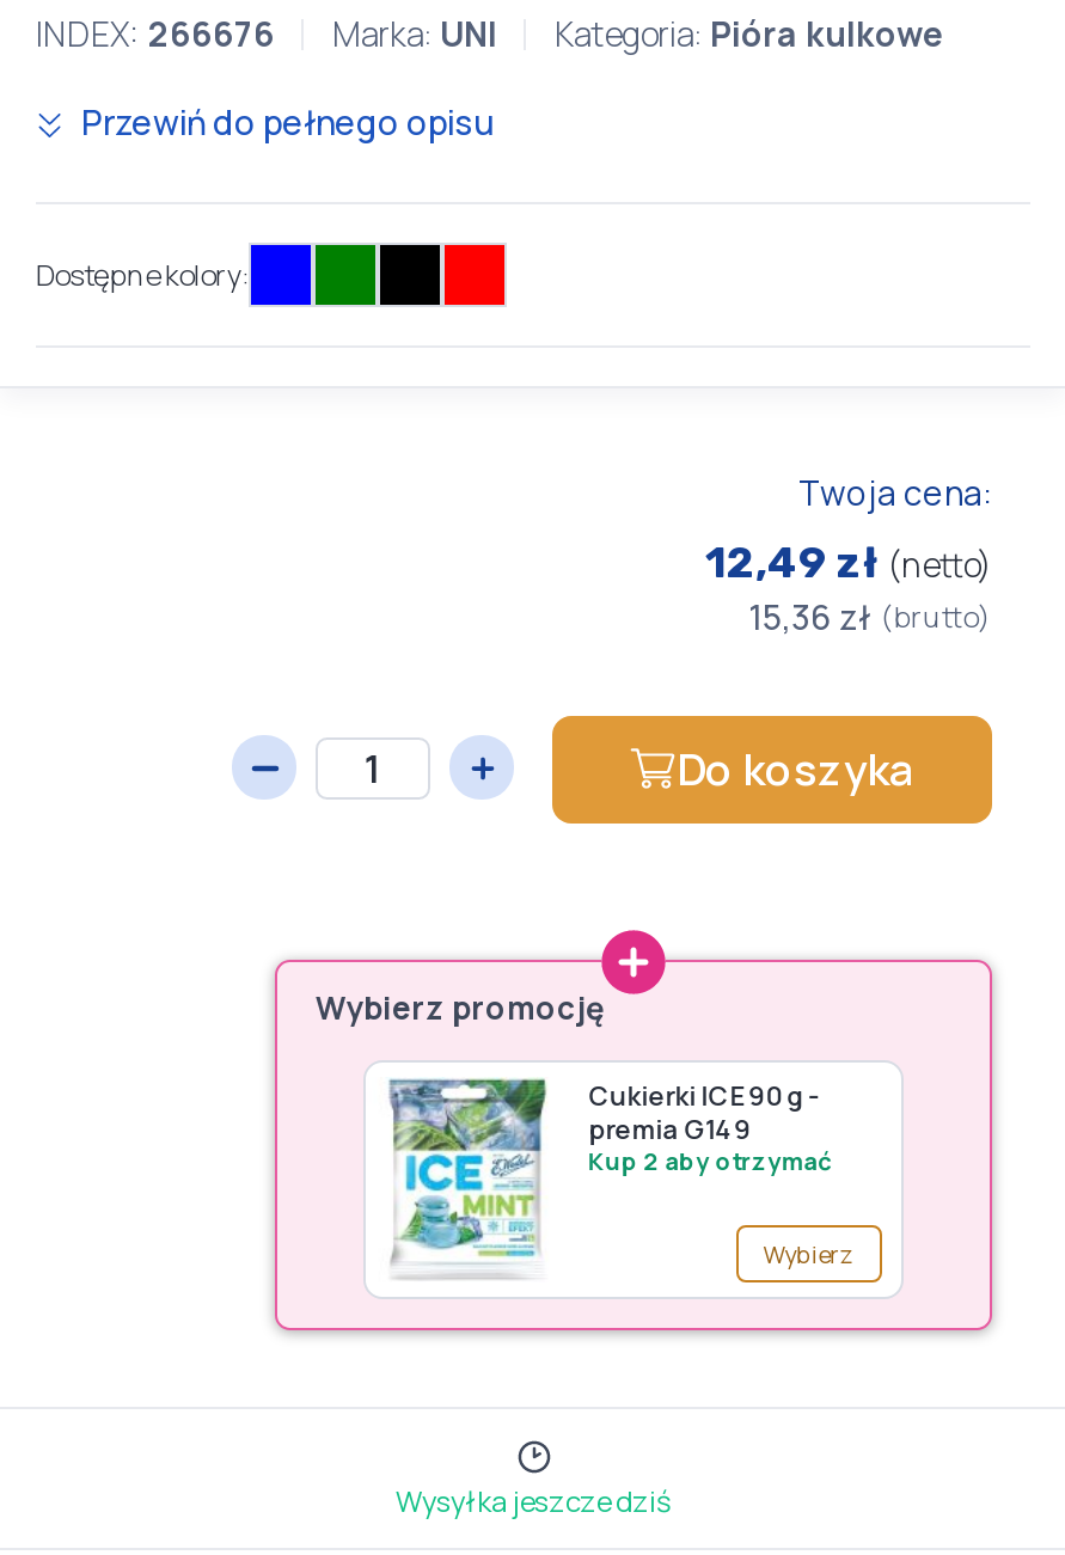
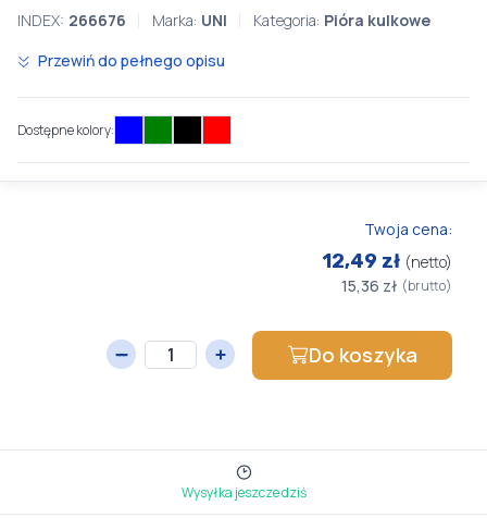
[270,929,997,1335] [image] | Wybierz promocję | Cukierki ICE 90 g - | premia G149 | Kup 2 aby otrzymać | Wybierz -> none

